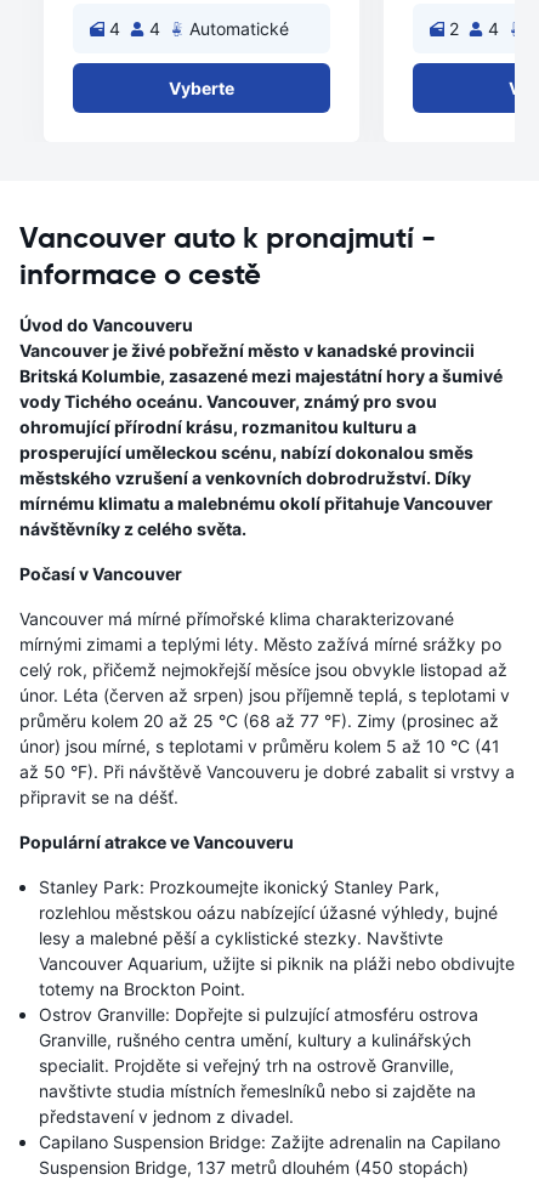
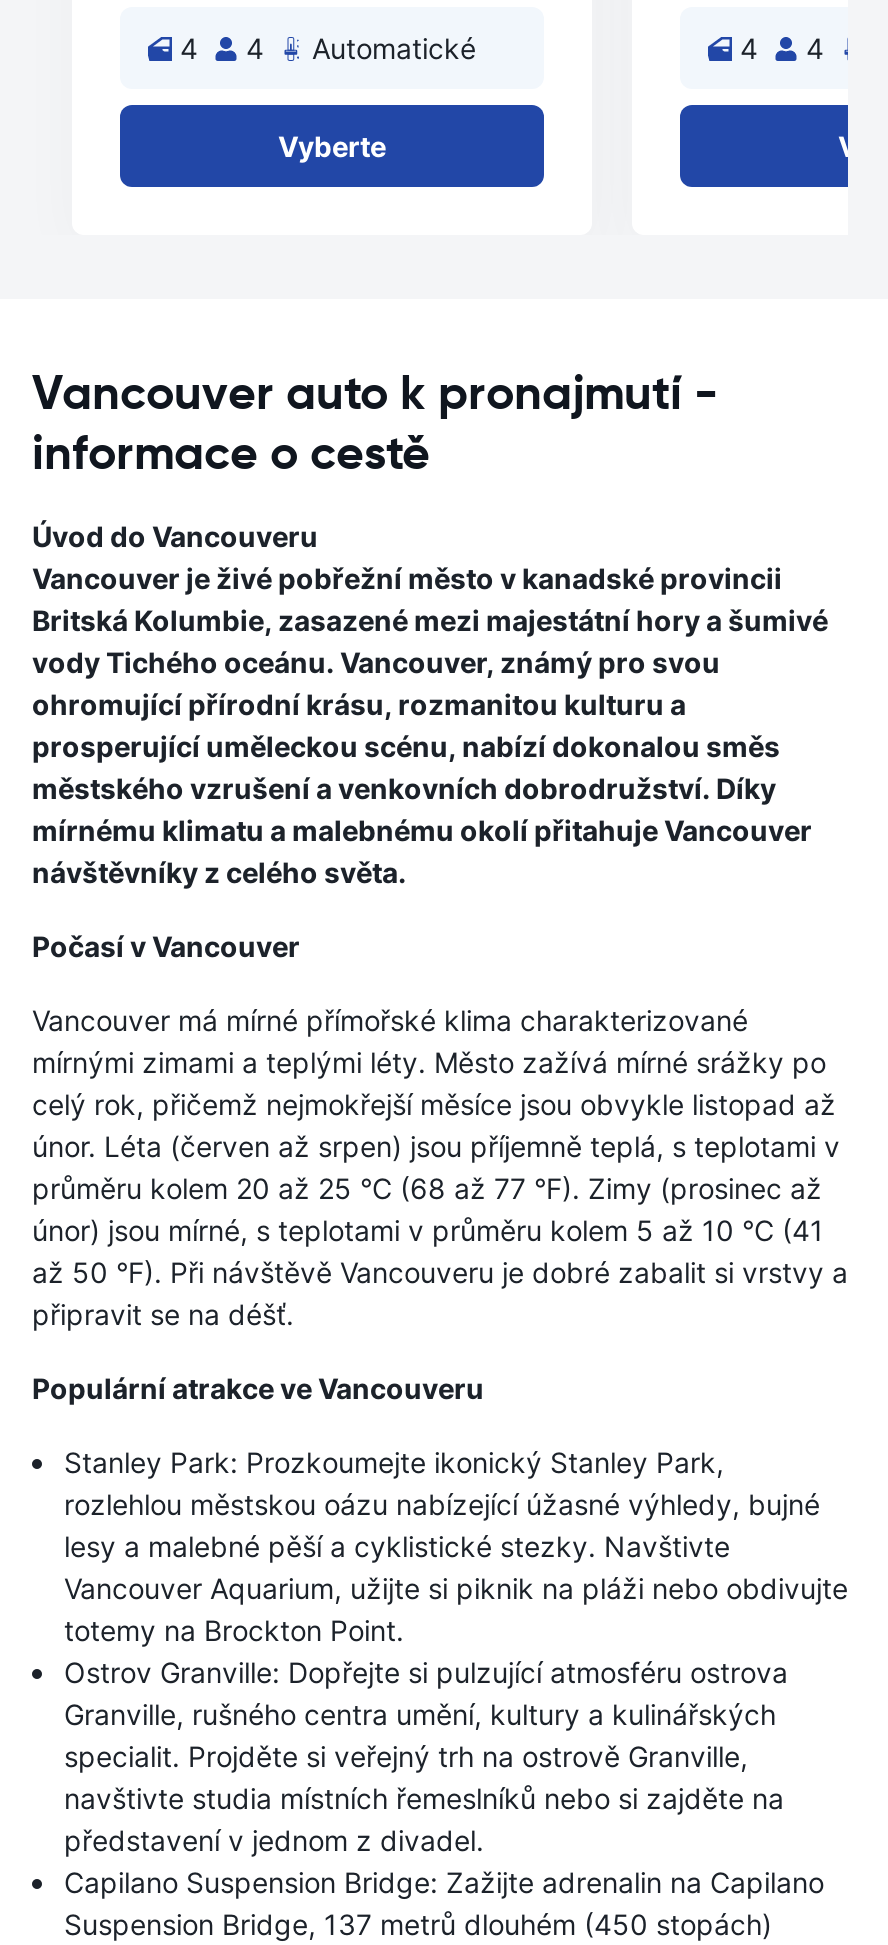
[449,18,459,39] 2 -> [740,31,758,65] 4

